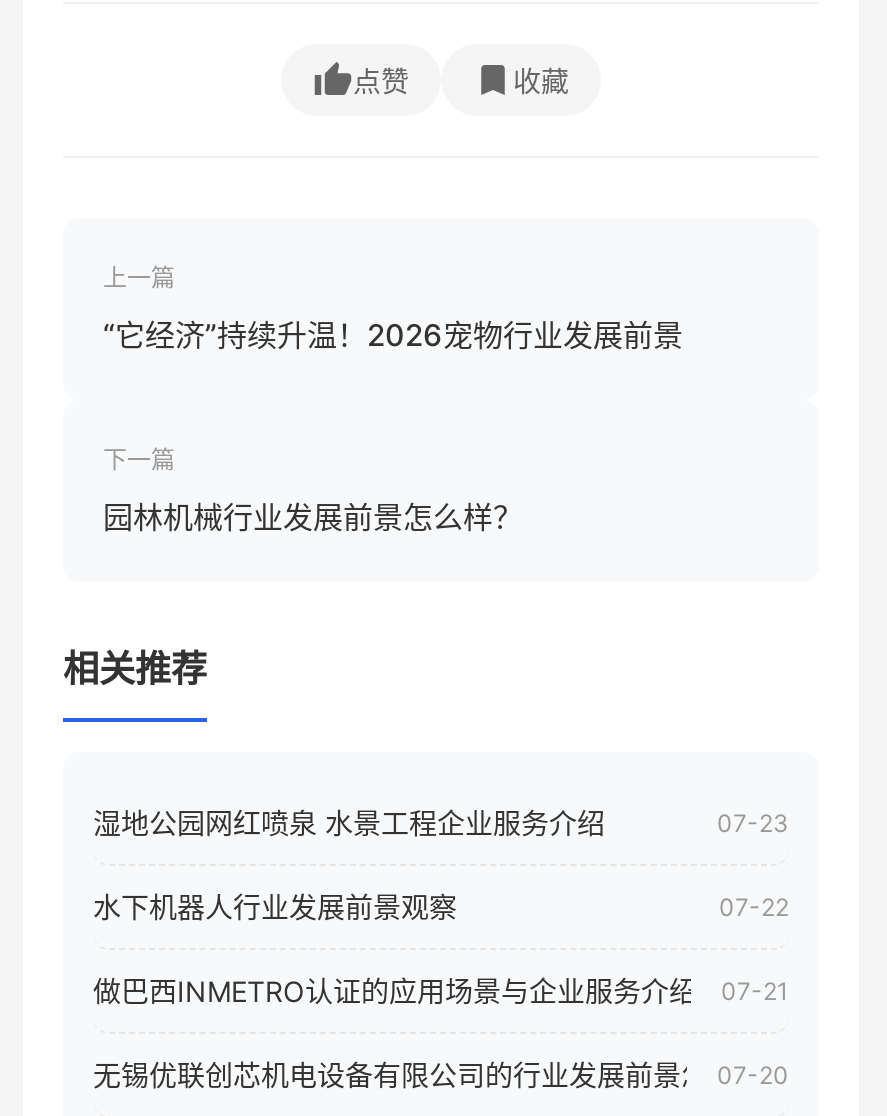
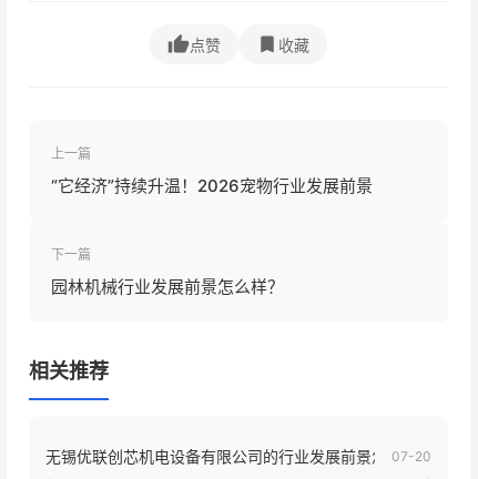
[93,806,789,1008] 湿地公园网红喷泉 水景工程企业服务介绍 | 07-23 | 水下机器人行业发展前景观察 | 07-22 | 做巴西INMETRO认证的应用场景与企业服务介绍 | 07-21 -> none

